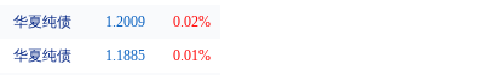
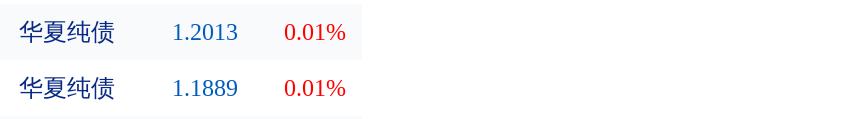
[105,13,145,30] 1.2009 -> [172,18,238,46] 1.2013
[173,13,211,30] 0.02% -> [284,18,346,46] 0.01%
[105,47,211,64] 1.1885 0.01% -> [172,74,346,102] 1.1889 0.01%

